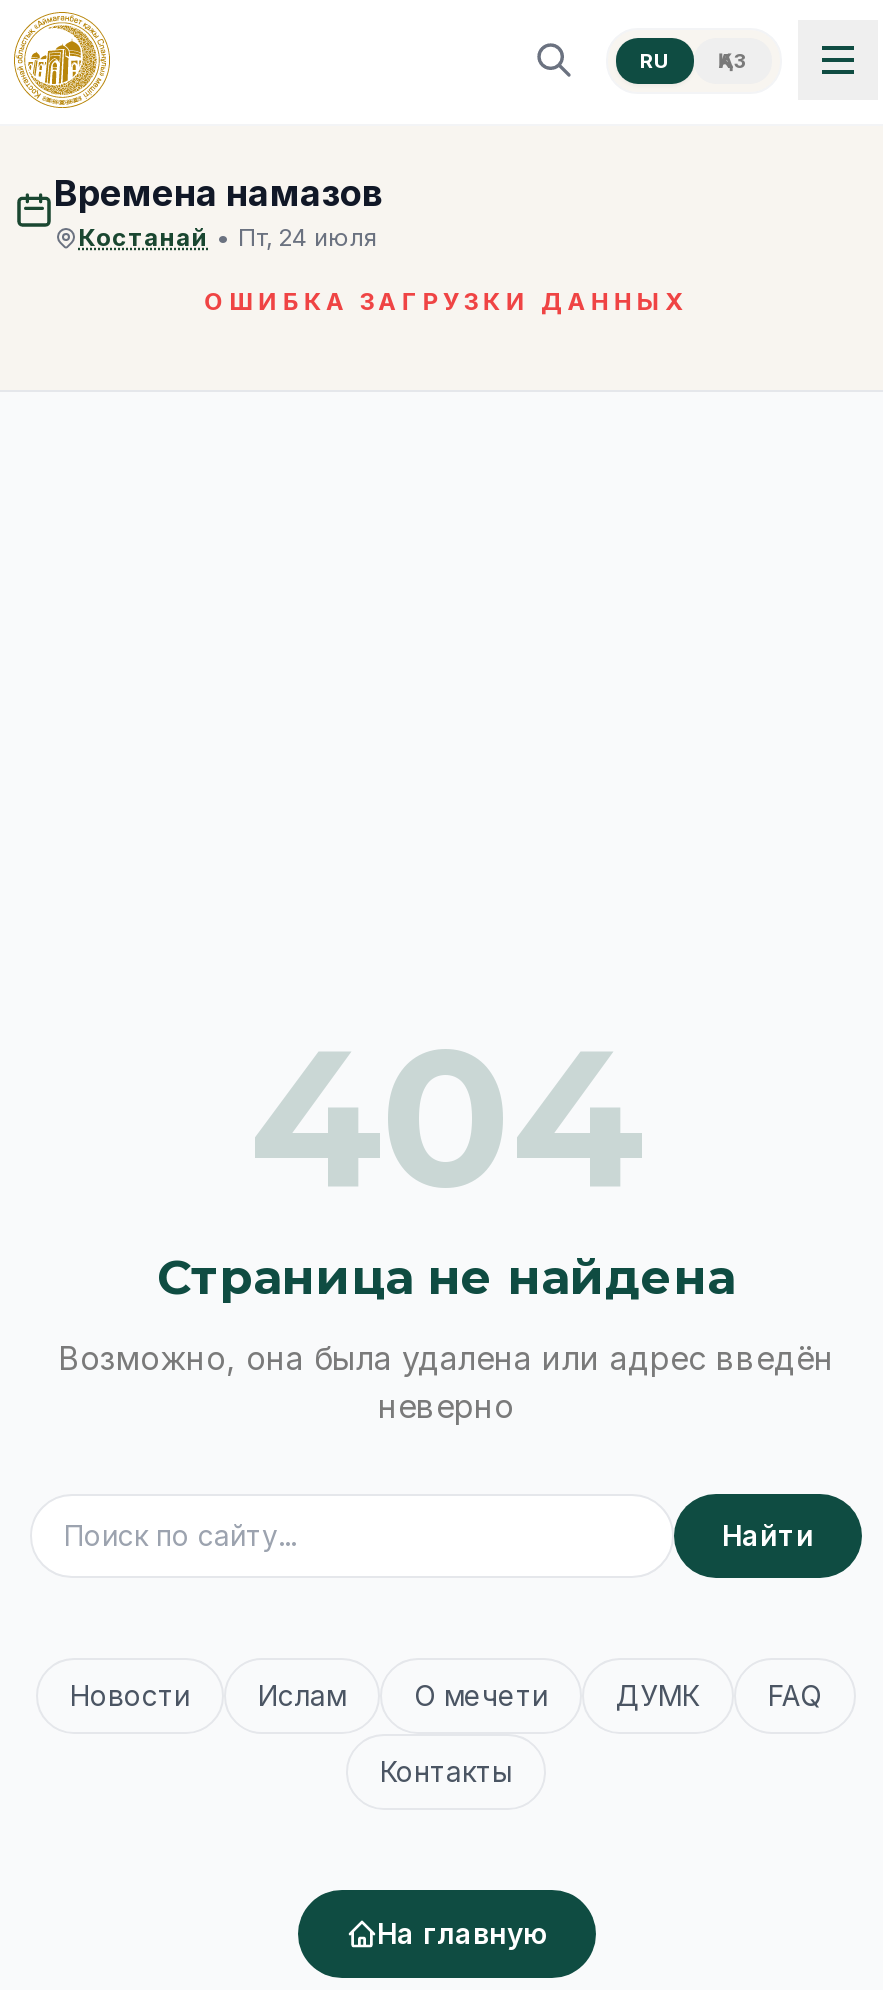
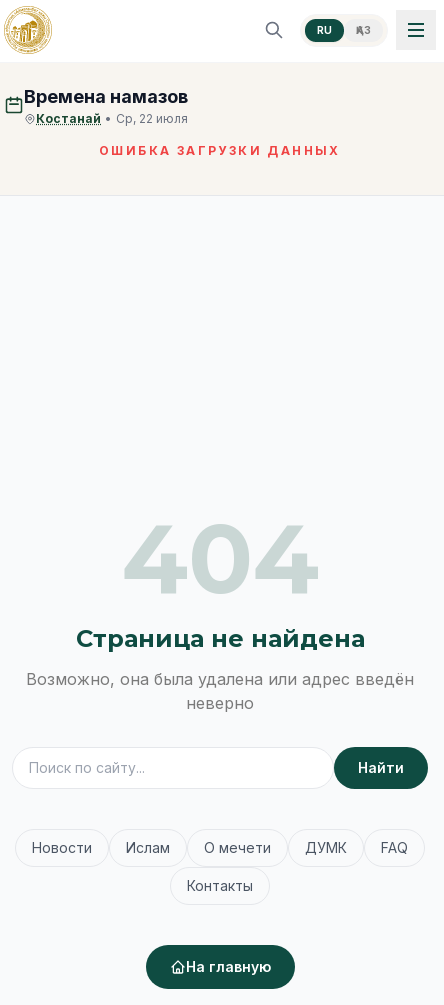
[78,222,378,252] Костанай • Пт, 24 июля -> [36,111,188,126] Костанай • Ср, 22 июля

